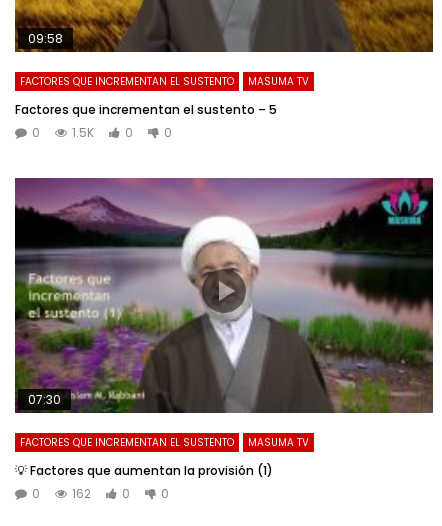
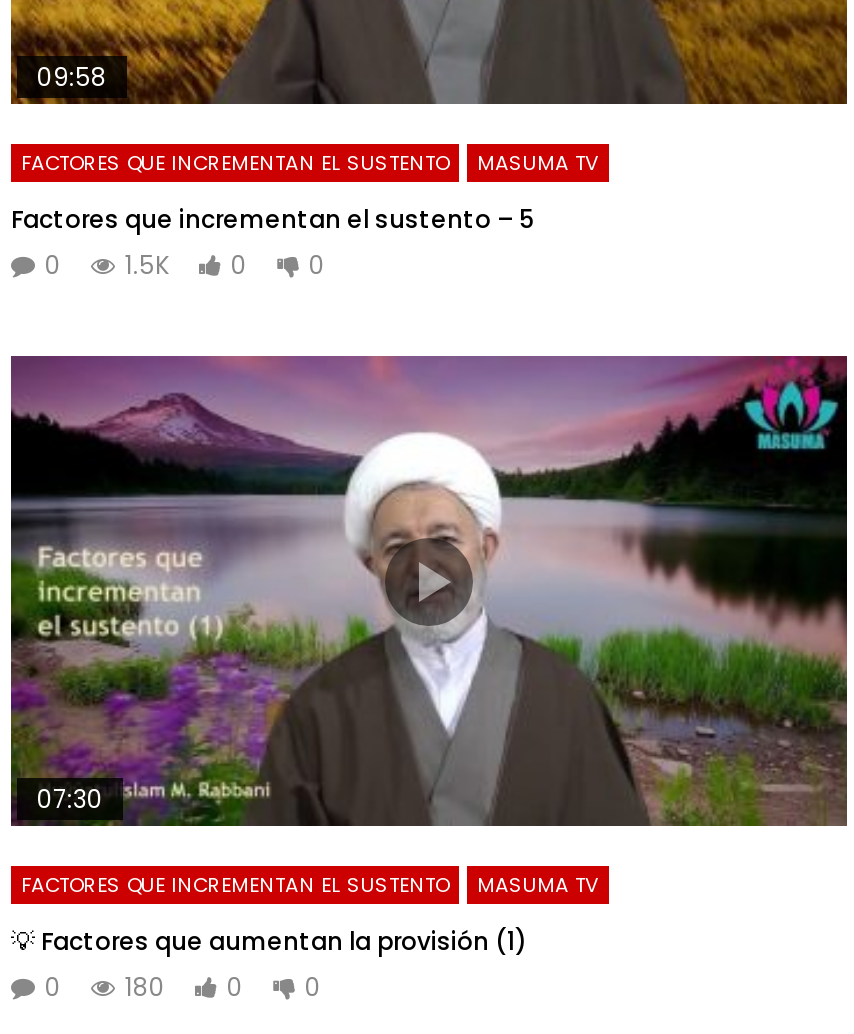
[32,485,169,502] 0 162 0 0 -> [45,971,321,1005] 0 180 0 0

